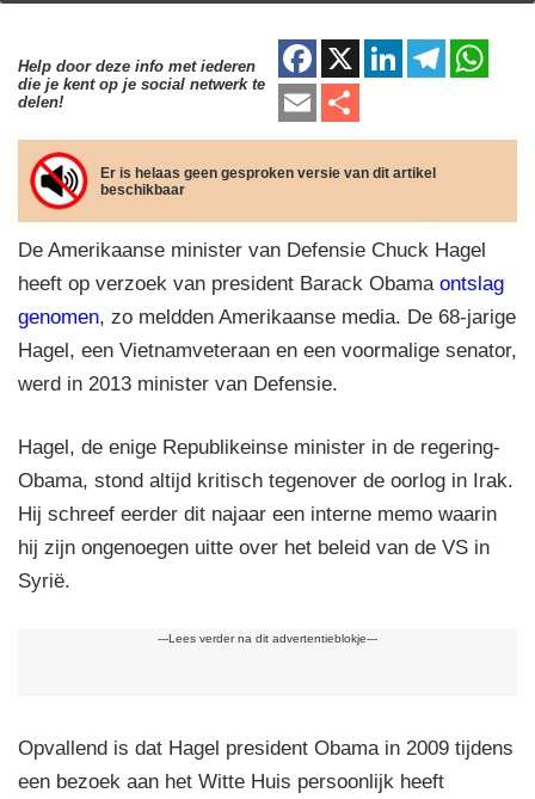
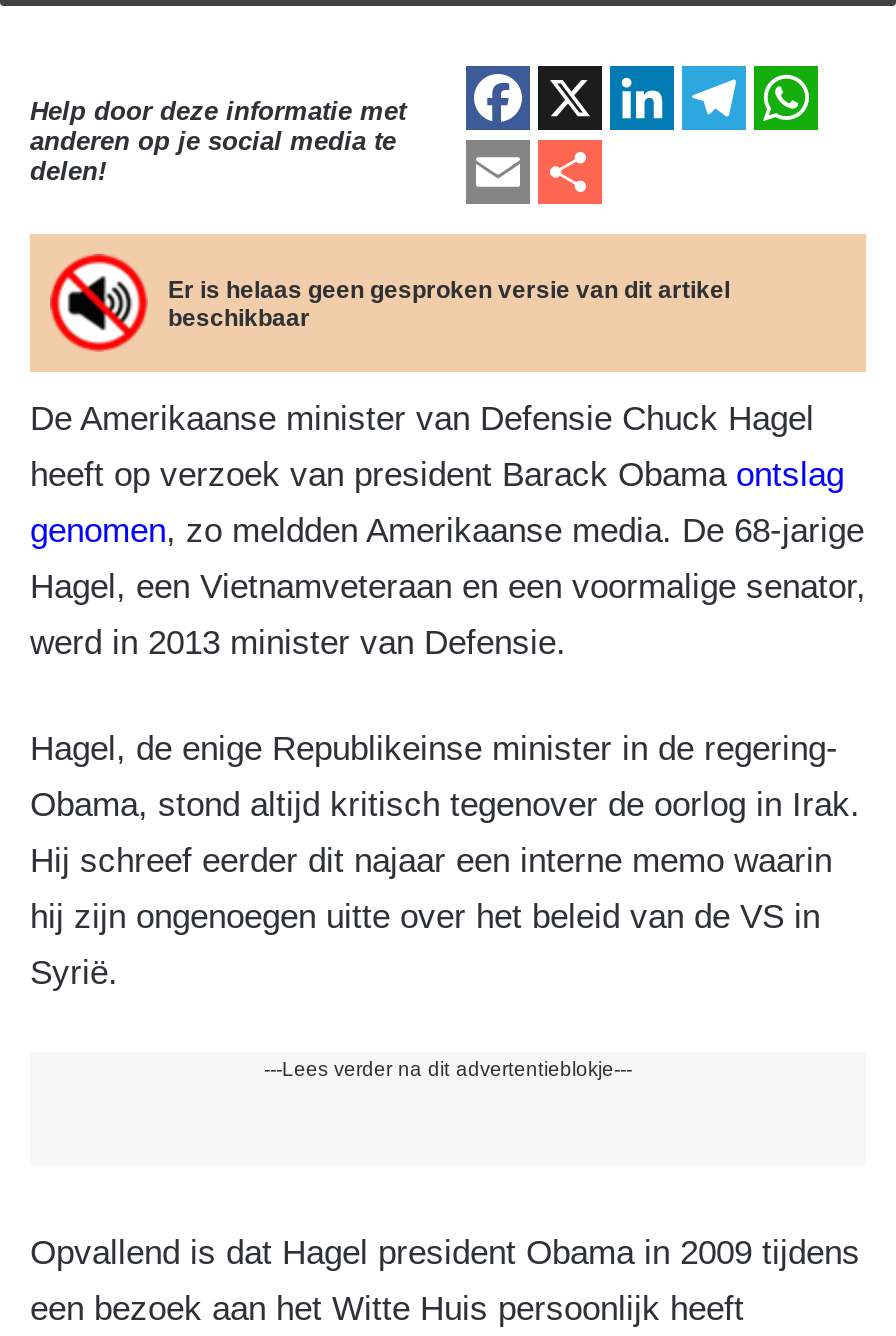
[18,57,265,93] Help door deze info met iederen | die je kent op je social netwerk te -> [30,95,406,155] Help door deze informatie met | anderen op je social media te

